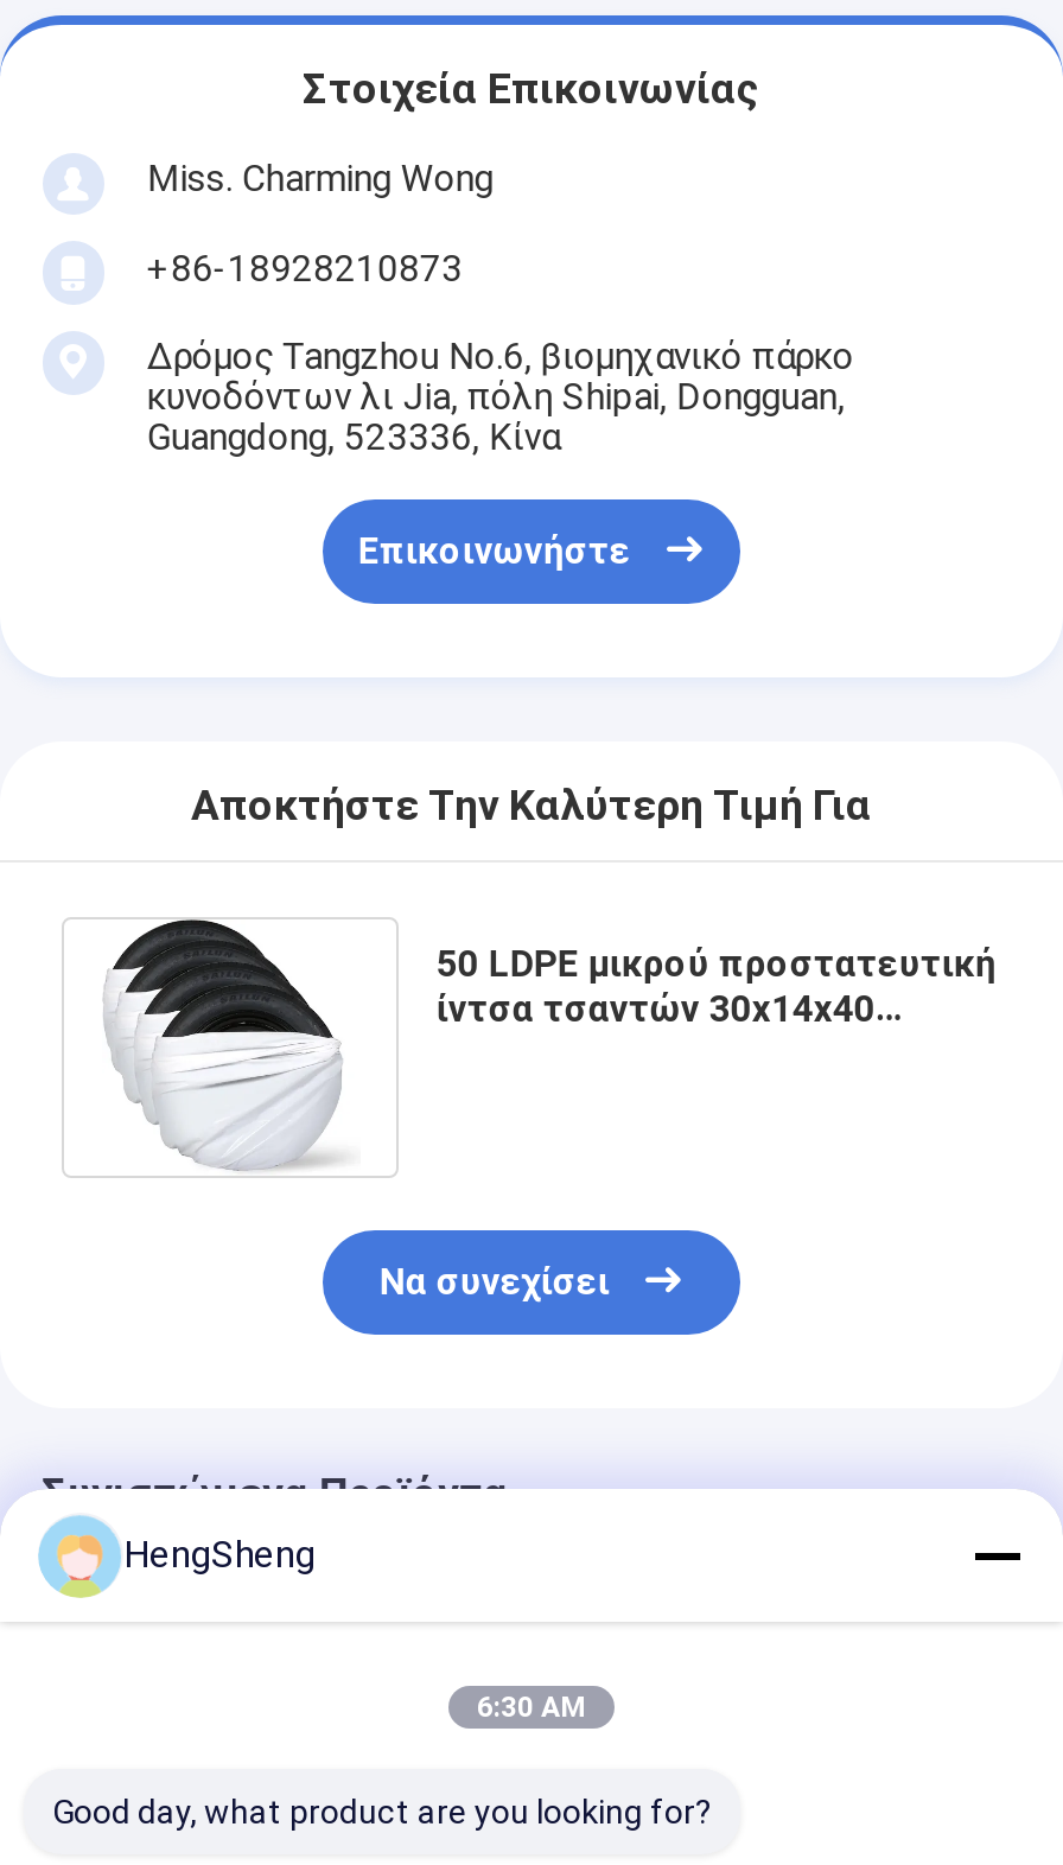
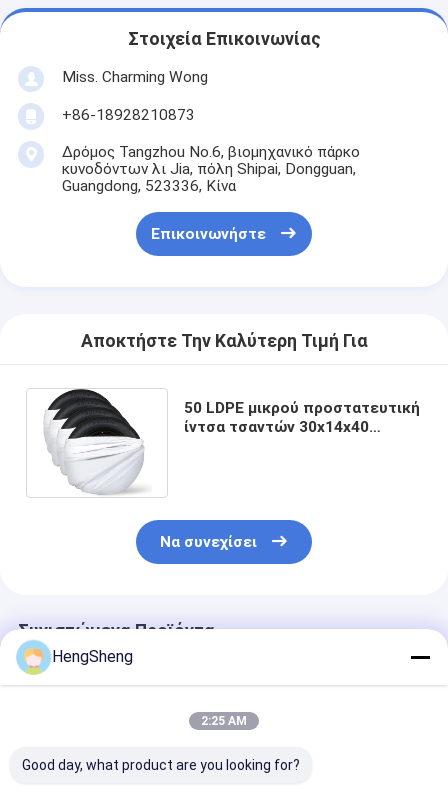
[477,1691,586,1724] 6:30 AM -> [201,714,247,728] 2:25 AM

